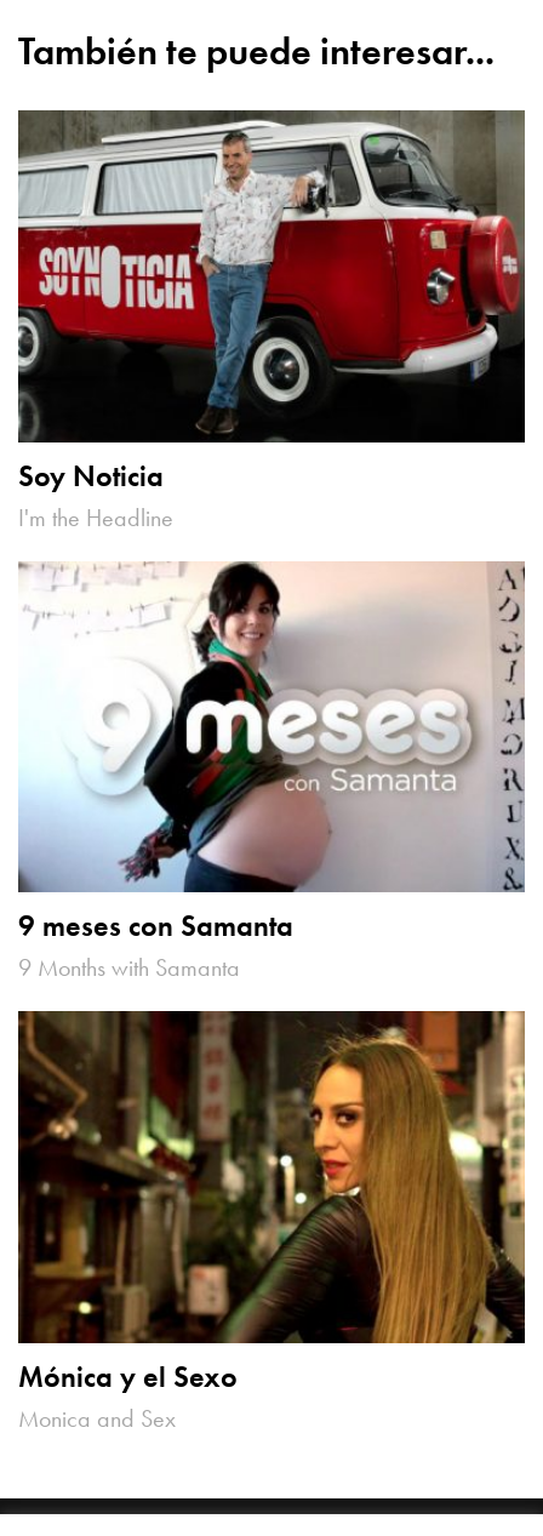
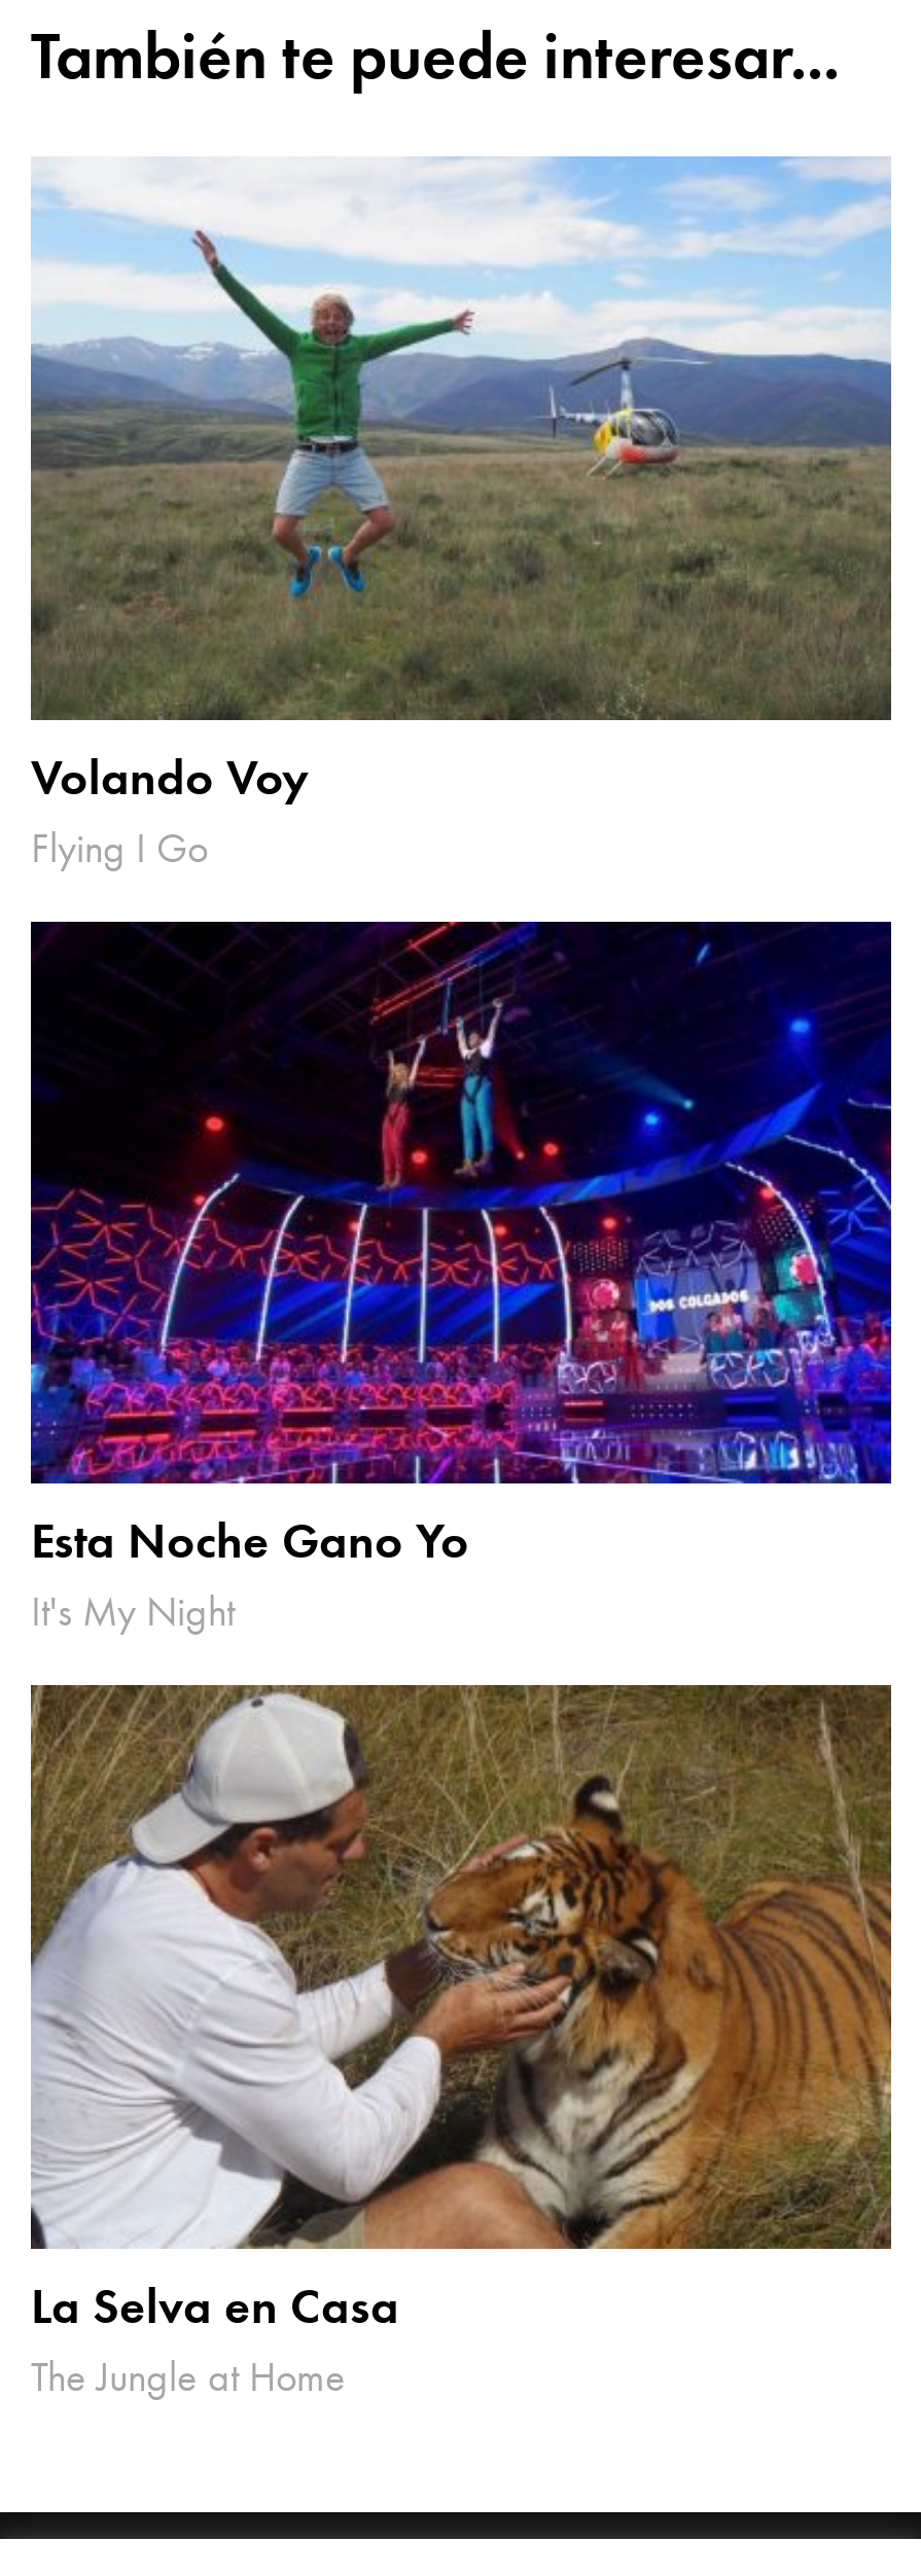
[17,109,526,533] [image] | Soy Noticia | I'm the Headline -> [29,156,891,874] [image] | Volando Voy | Flying I Go
[18,561,526,983] [image] | 9 meses con Samanta | 9 Months with Samanta -> [29,920,893,1638] [image] | Esta Noche Gano Yo | It's My Night
[17,1010,525,1434] [image] | Mónica y el Sexo | Monica and Sex -> [29,1683,893,2403] [image] | La Selva en Casa | The Jungle at Home

